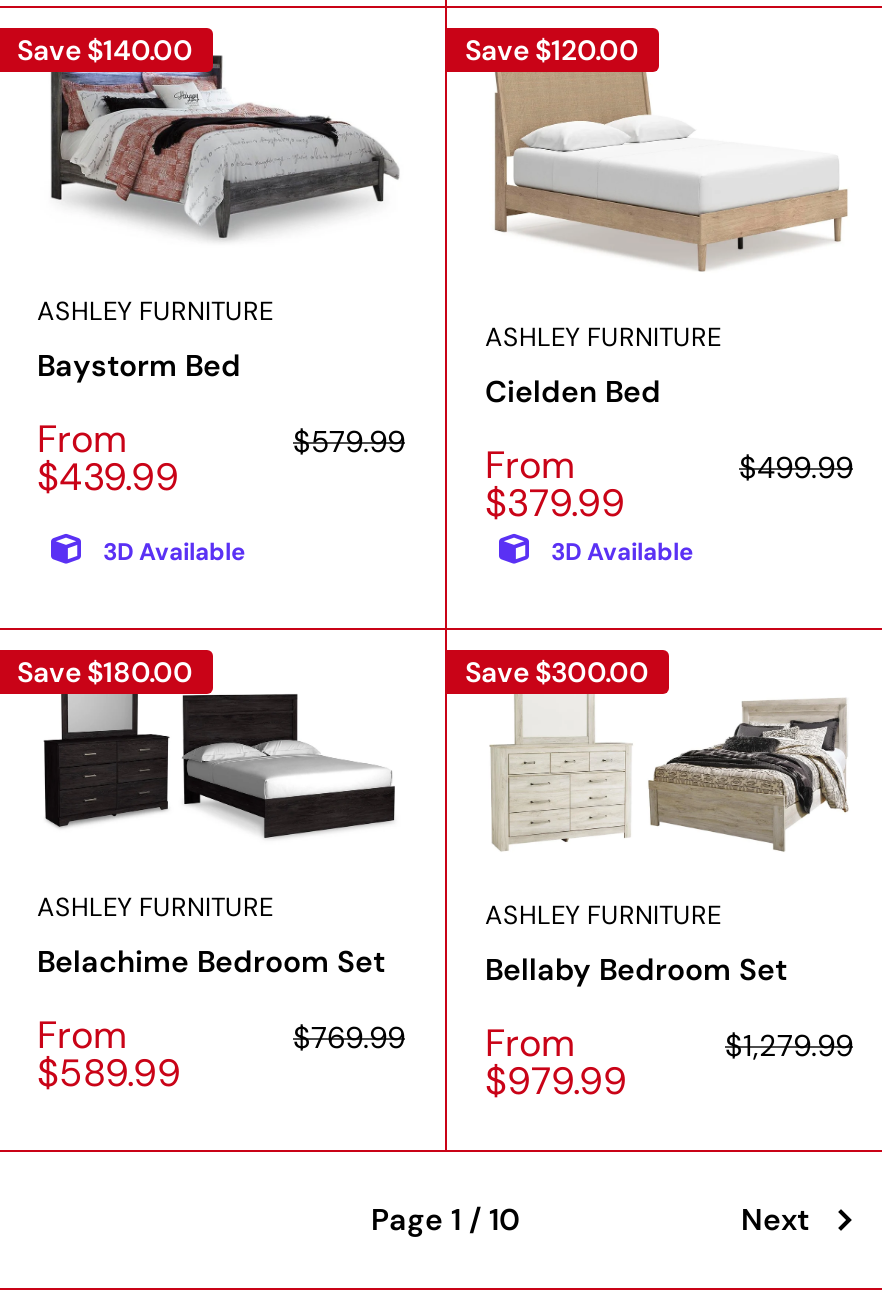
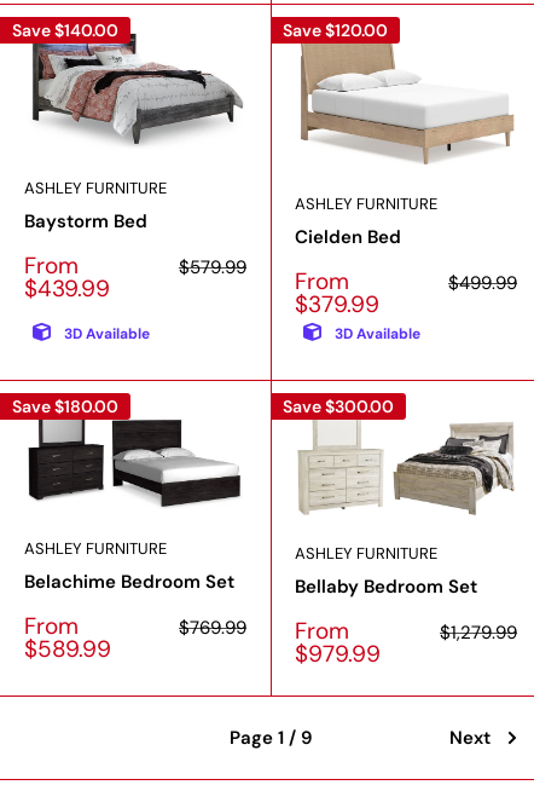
[371,1201,519,1241] Page 1 / 10 -> [229,726,312,751] Page 1 / 9

